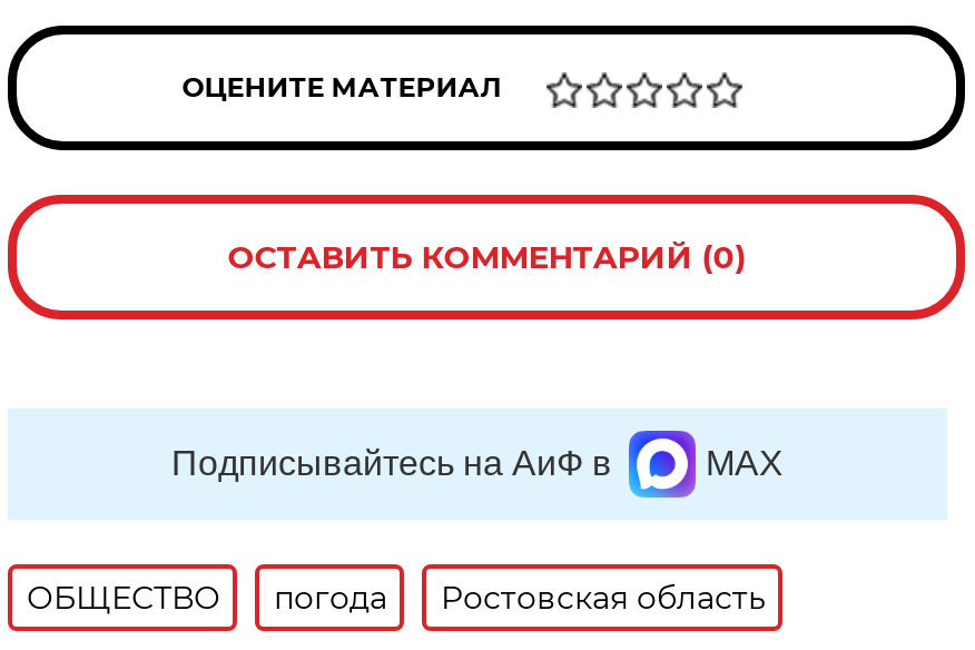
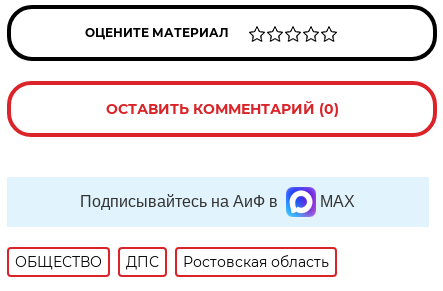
[274,577,387,617] погода -> [126,253,159,271] ДПС

